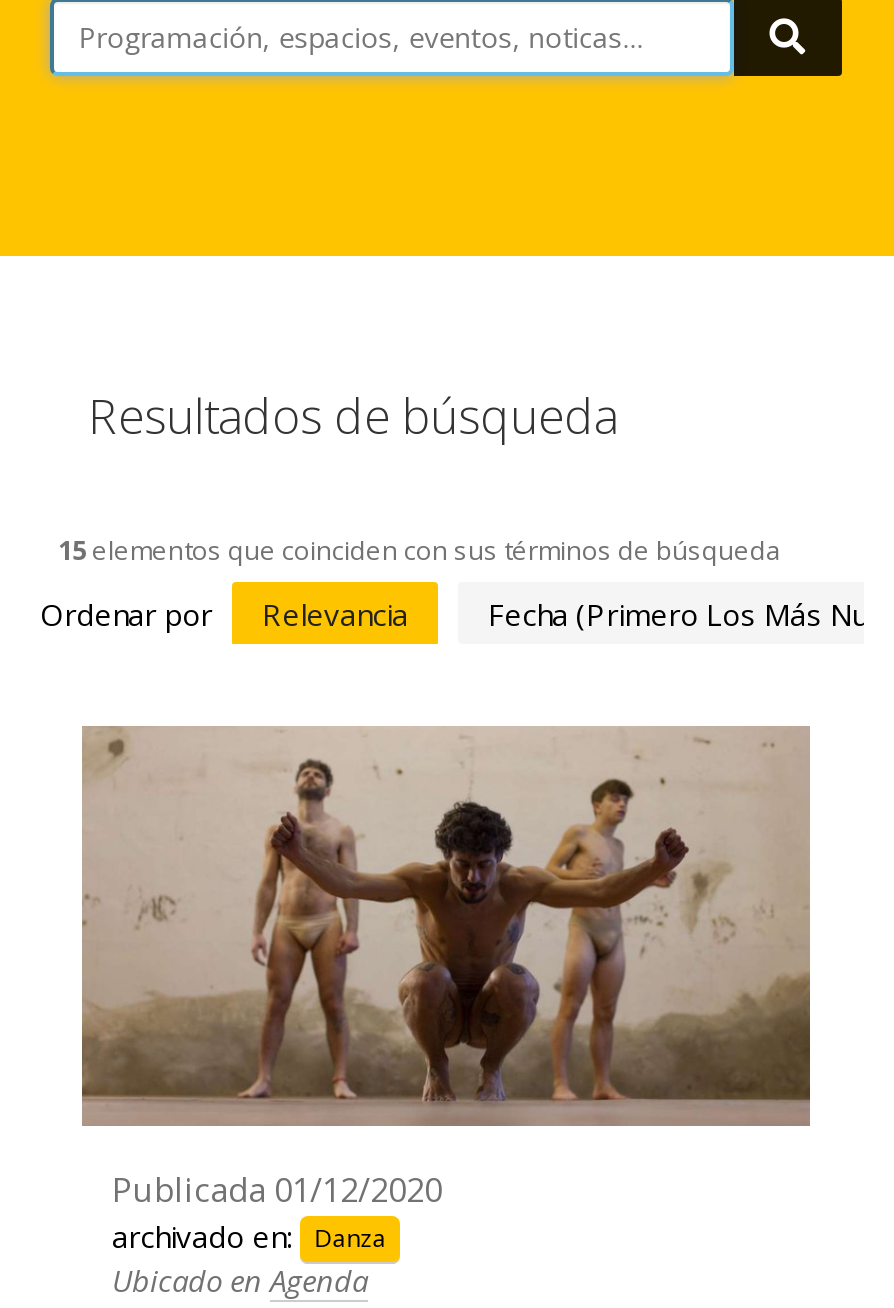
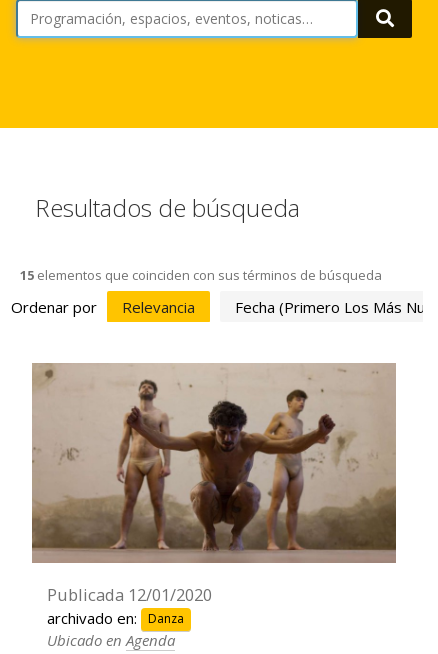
[112,1165,442,1211] Publicada 01/12/2020 -> [47,583,212,606] Publicada 12/01/2020

